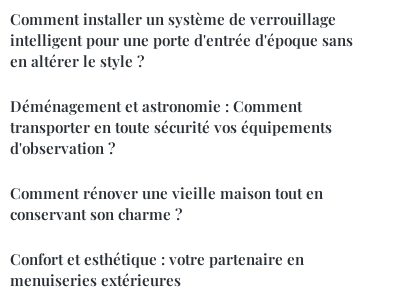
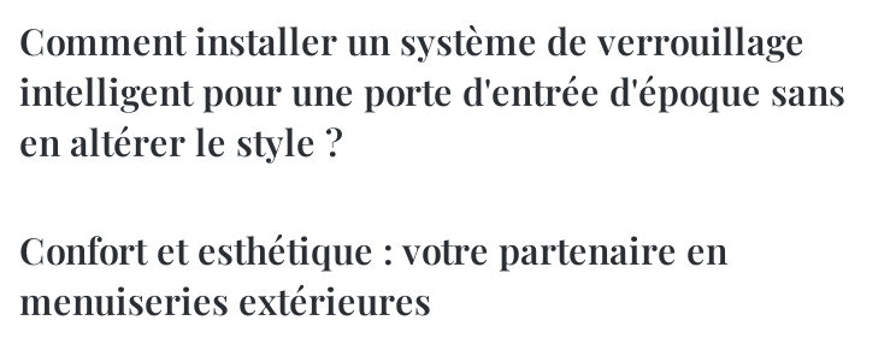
[10,96,332,224] Déménagement et astronomie : Comment | transporter en toute sécurité vos équipements | d'observation ? | Comment rénover une vieille maison tout en | conservant son charme ? -> none

